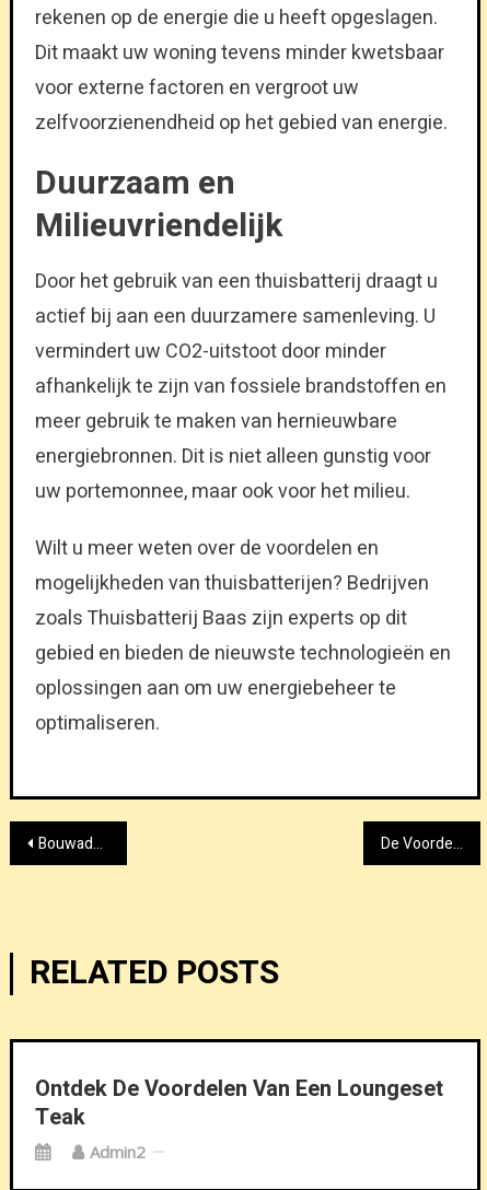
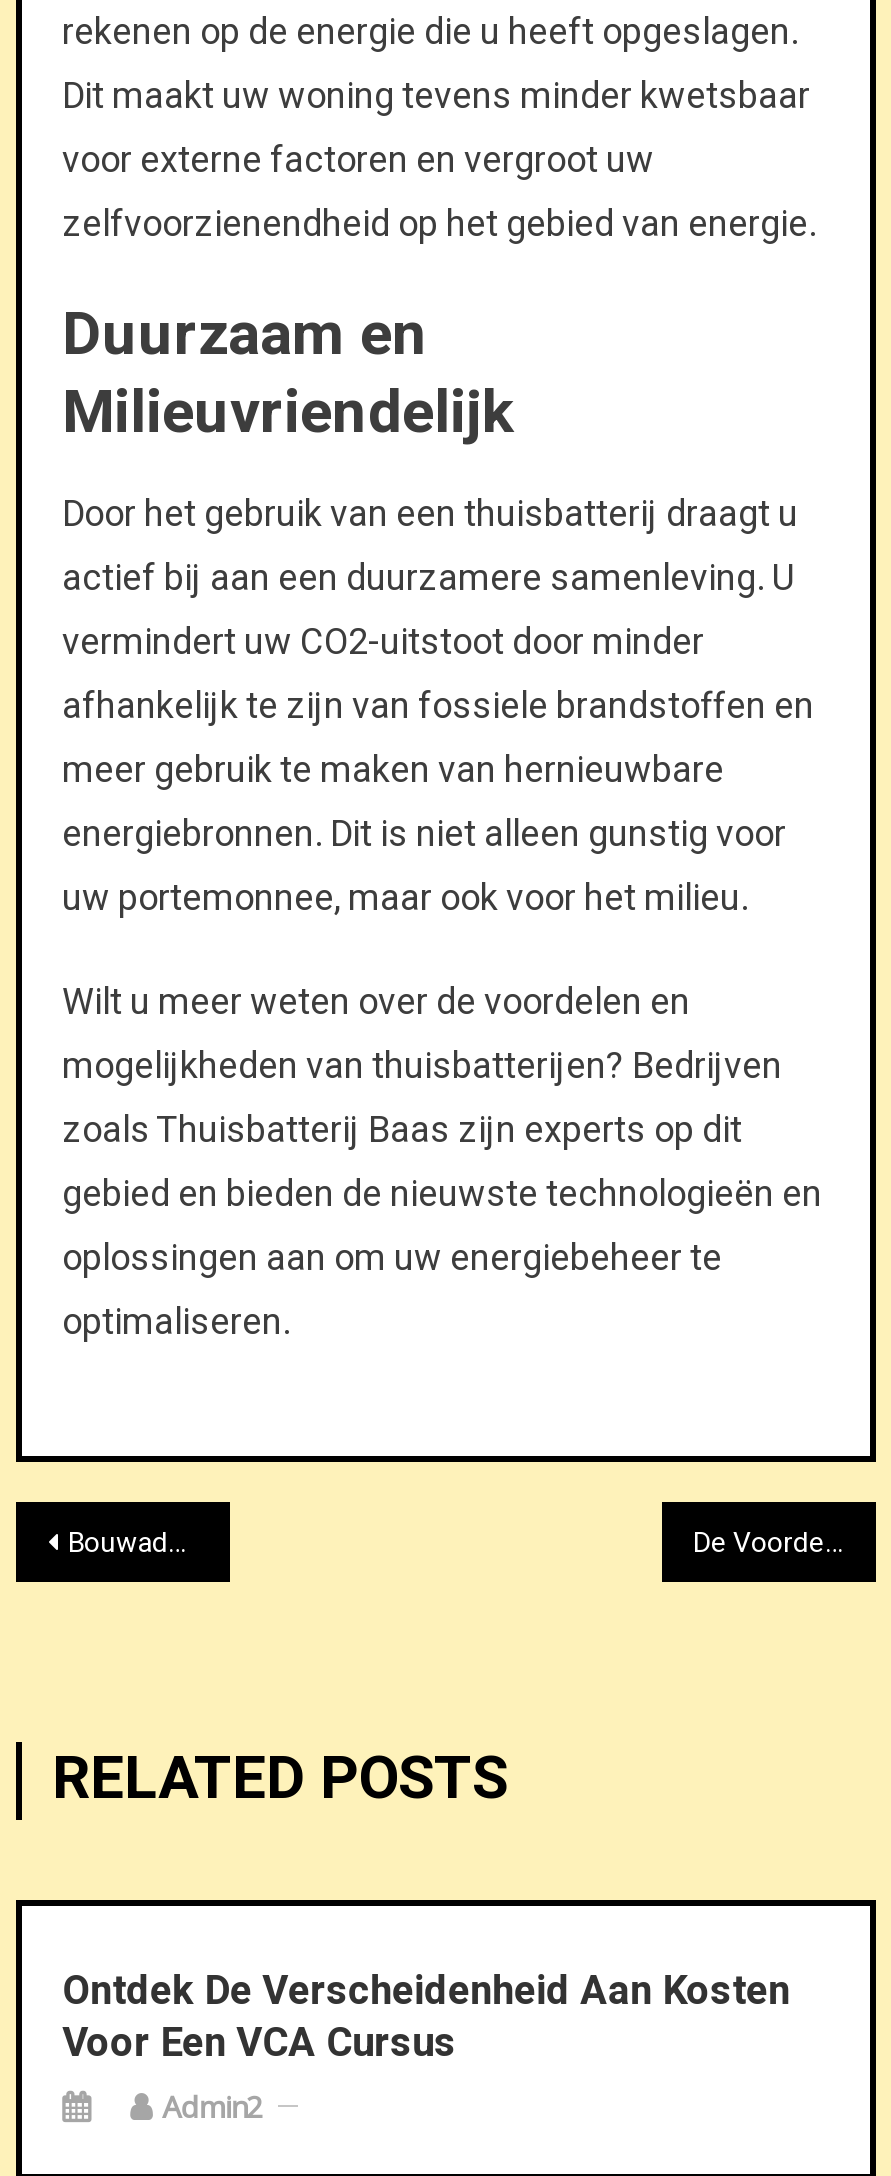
[35,1073,443,1133] Ontdek De Voordelen Van Een Loungeset | Teak -> [62,1962,790,2072] Ontdek De Verscheidenheid Aan Kosten | Voor Een VCA Cursus

